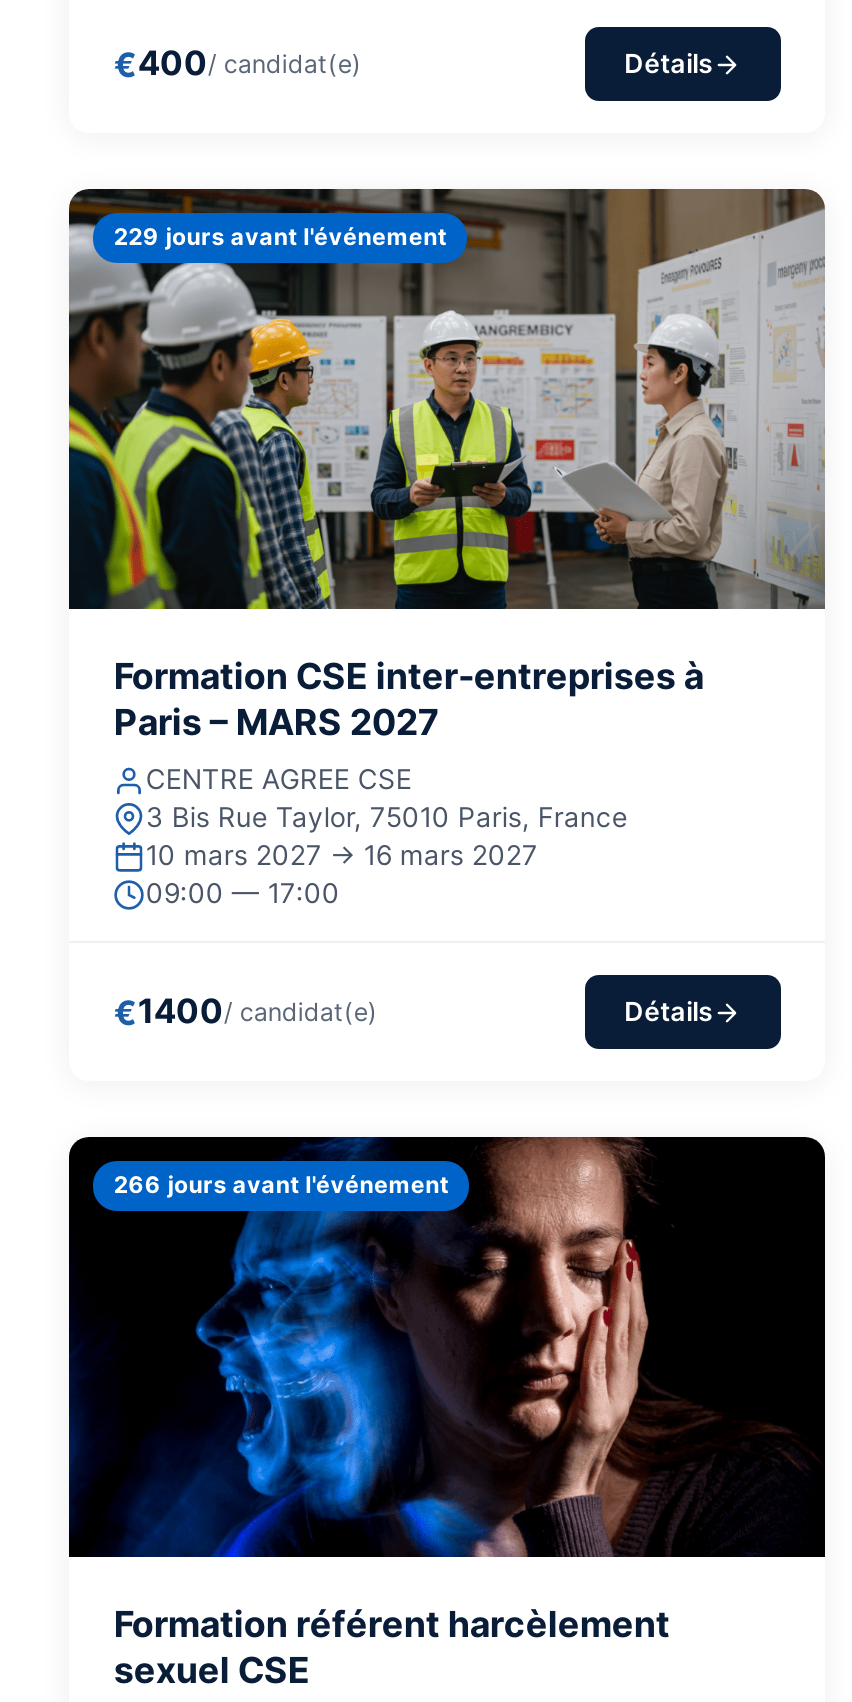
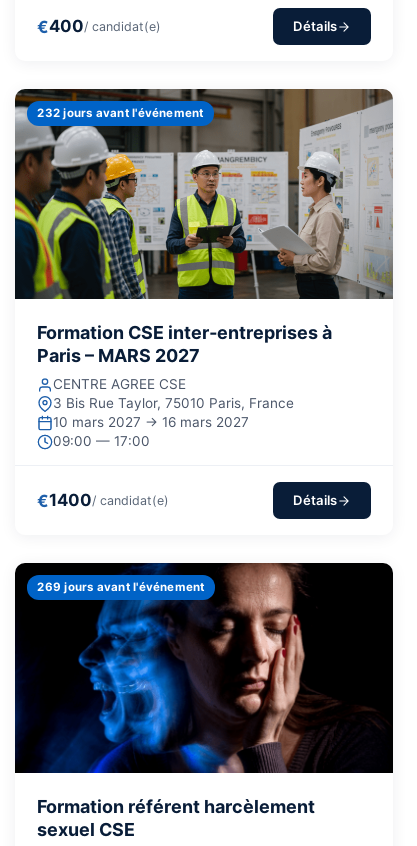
[114,224,446,252] 229 jours avant l'événement -> [37,106,204,120] 232 jours avant l'événement
[114,1172,448,1200] 266 jours avant l'événement -> [37,580,205,594] 269 jours avant l'événement

